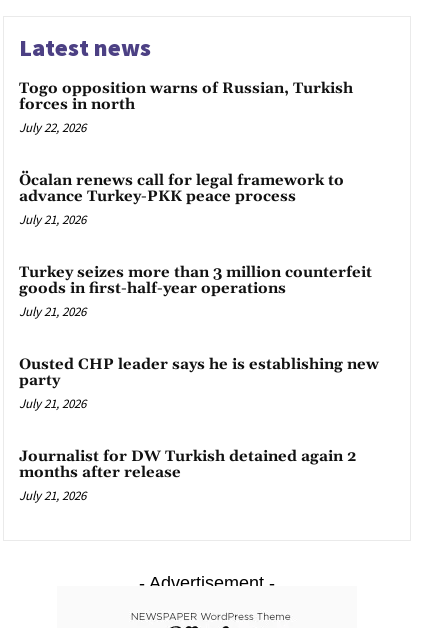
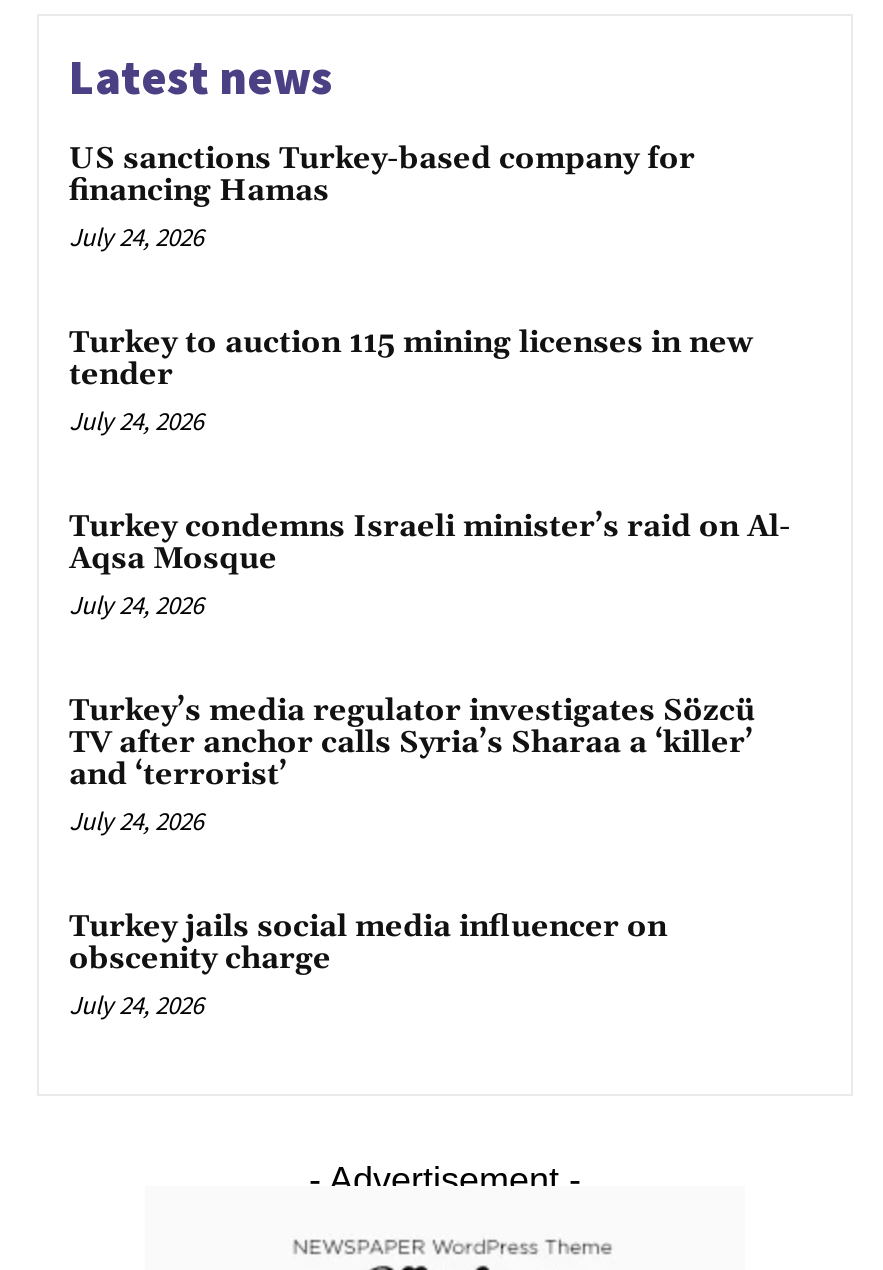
[19,79,353,136] Togo opposition warns of Russian, Turkish | forces in north | July 22, 2026 -> [69,141,695,255] US sanctions Turkey-based company for | financing Hamas | July 24, 2026
[19,171,344,228] Öcalan renews call for legal framework to | advance Turkey-PKK peace process | July 21, 2026 -> [69,325,753,439] Turkey to auction 115 mining licenses in new | tender | July 24, 2026
[19,263,372,320] Turkey seizes more than 3 million counterfeit | goods in first-half-year operations | July 21, 2026 -> [69,509,791,623] Turkey condemns Israeli minister’s raid on Al- | Aqsa Mosque | July 24, 2026
[19,355,379,412] Ousted CHP leader says he is establishing new | party | July 21, 2026 -> [69,693,755,839] Turkey’s media regulator investigates Sözcü | TV after anchor calls Syria’s Sharaa a ‘killer’ | and ‘terrorist’ | July 24, 2026
[19,447,356,504] Journalist for DW Turkish detained again 2 | months after release | July 21, 2026 -> [69,909,667,1023] Turkey jails social media influencer on | obscenity charge | July 24, 2026

